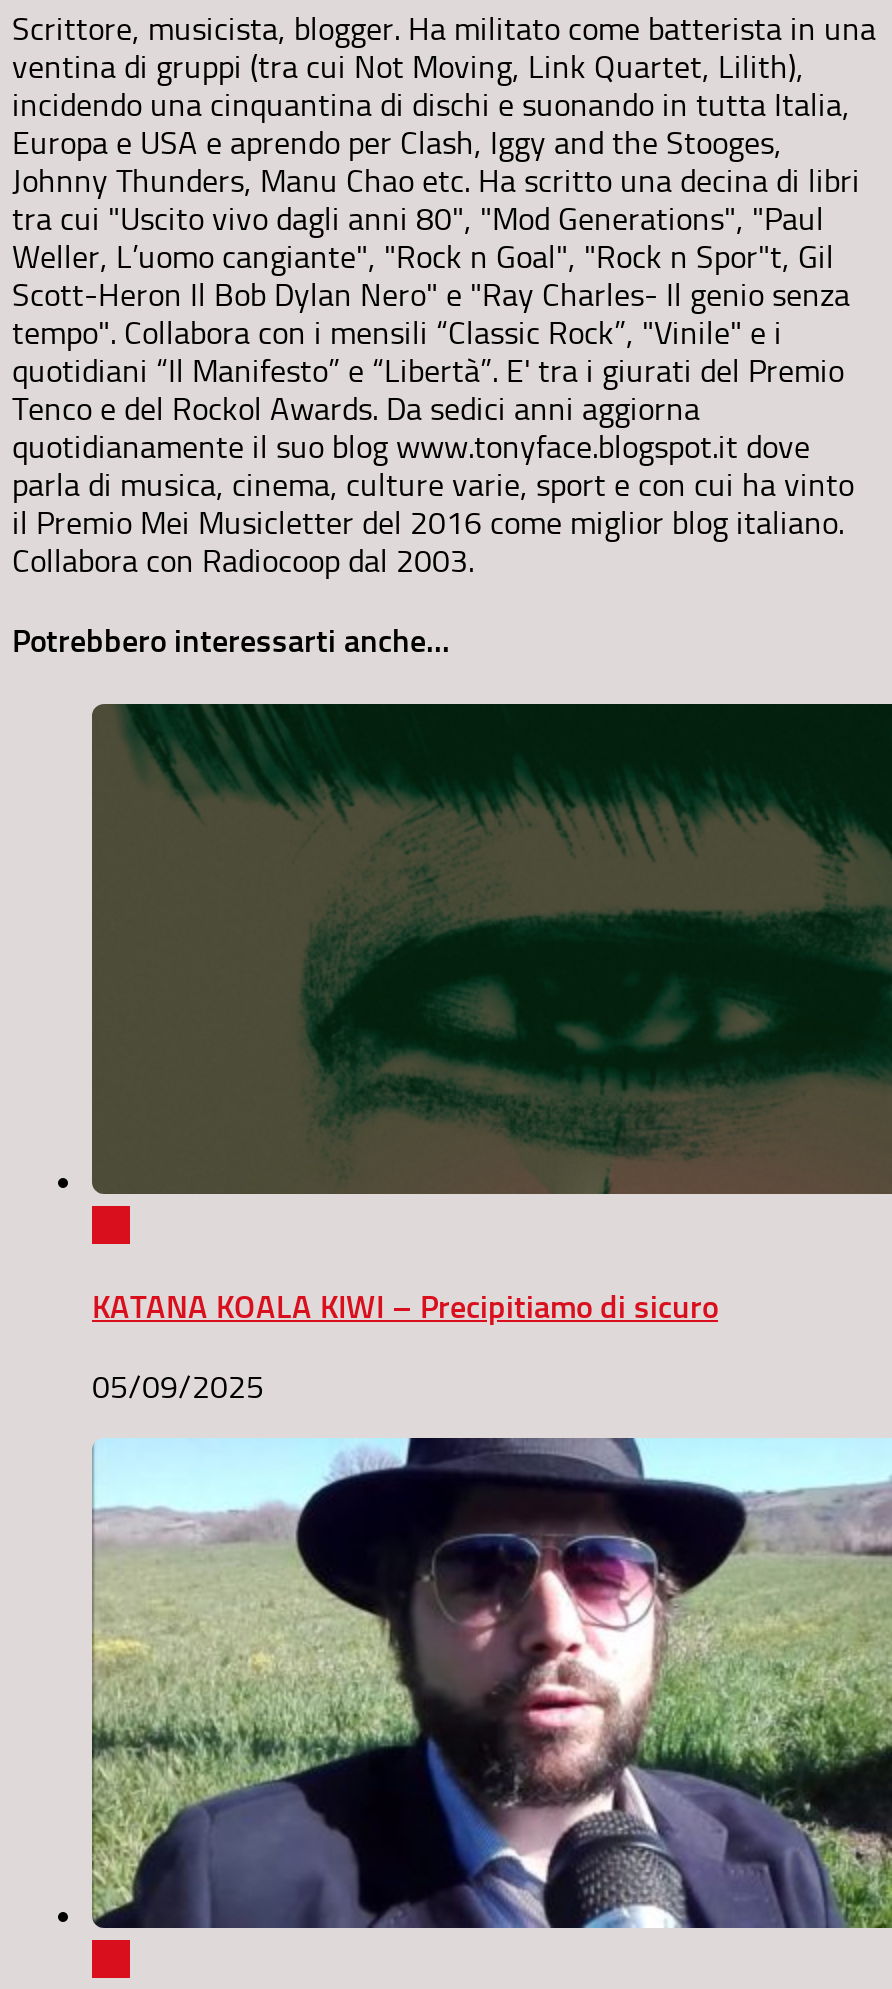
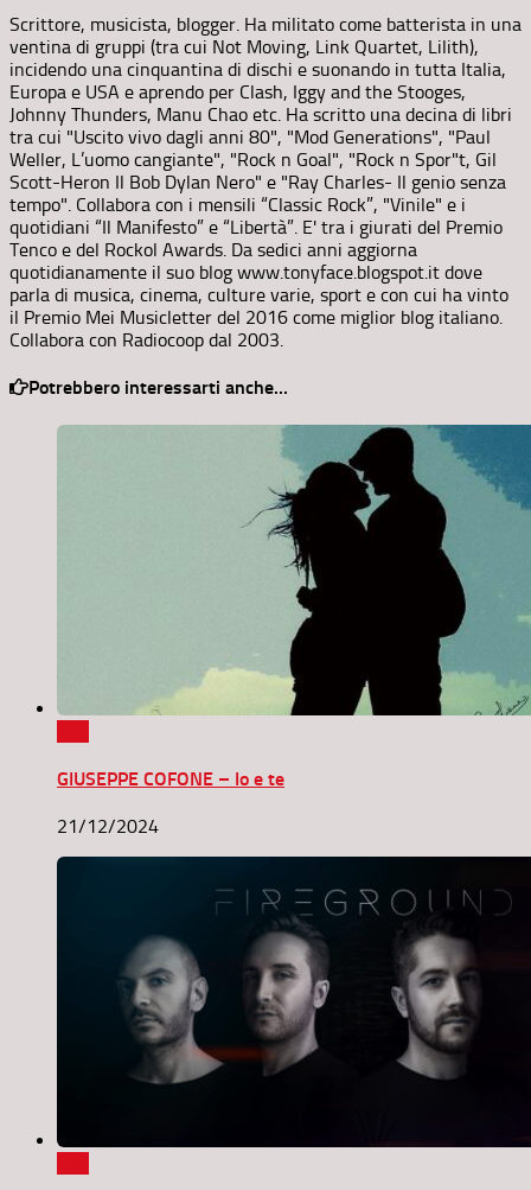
[92,702,886,1196] [image] -> [58,424,527,717] [image]
[92,1288,718,1326] KATANA KOALA KIWI – Precipitiamo di sicuro -> [57,768,284,790] GIUSEPPE COFONE – Io e te
[92,1368,264,1406] 05/09/2025 -> [57,815,159,838] 21/12/2024
[90,1436,886,1930] [image] -> [56,855,527,1148] [image]

